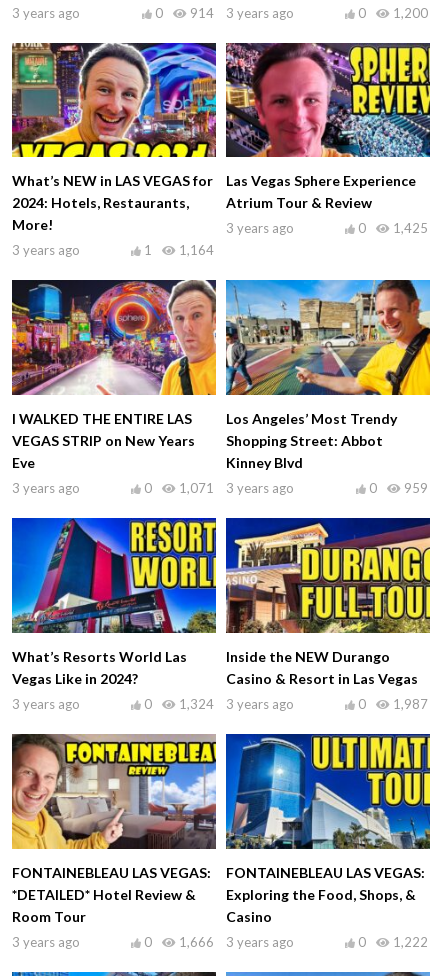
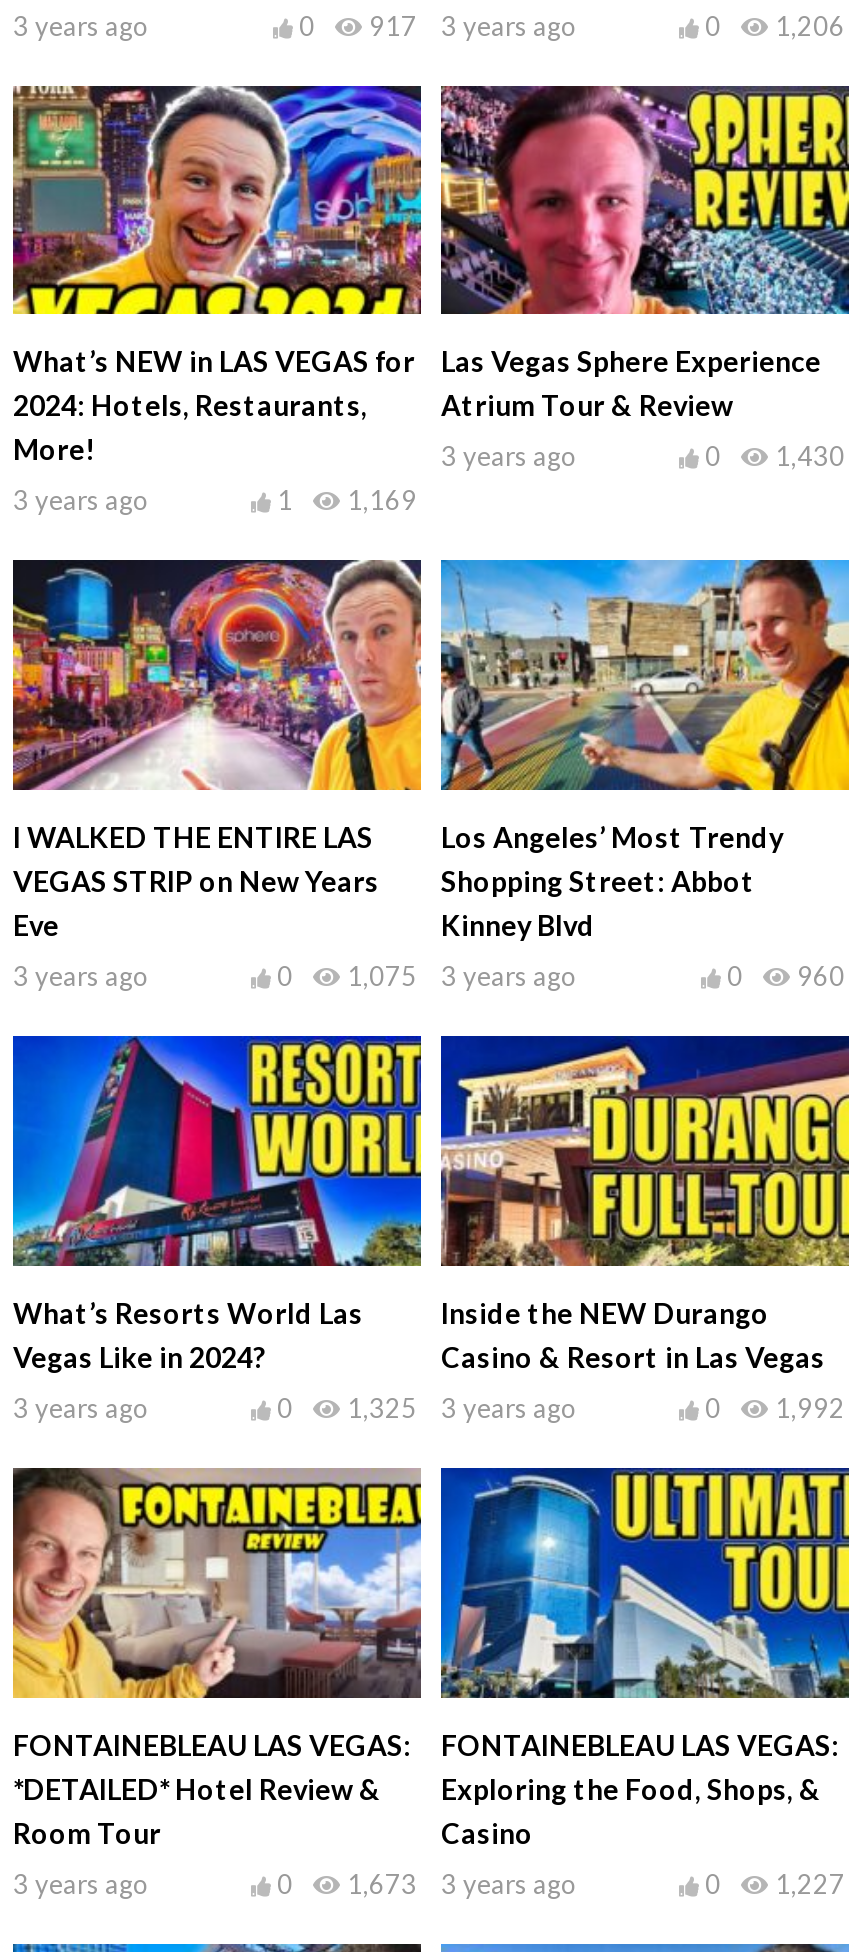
[155,4,294,20] 0 914 3 years ago -> [299,9,577,41] 0 917 3 years ago
[358,4,428,20] 0 1,200 -> [705,9,845,41] 0 1,206
[358,220,428,236] 0 1,425 -> [705,441,845,473] 0 1,430
[144,242,214,258] 1 1,164 -> [277,485,417,517] 1 1,169
[144,480,294,496] 0 1,071 3 years ago -> [277,960,577,992] 0 1,075 3 years ago
[369,480,428,496] 0 959 -> [727,960,845,992] 0 960
[144,696,294,712] 0 1,324 3 years ago -> [277,1392,577,1424] 0 1,325 3 years ago
[358,696,428,712] 0 1,987 -> [705,1392,845,1424] 0 1,992
[144,933,294,949] 0 1,666 3 years ago -> [277,1867,577,1899] 0 1,673 3 years ago
[358,933,428,949] 0 1,222 -> [705,1867,845,1899] 0 1,227

